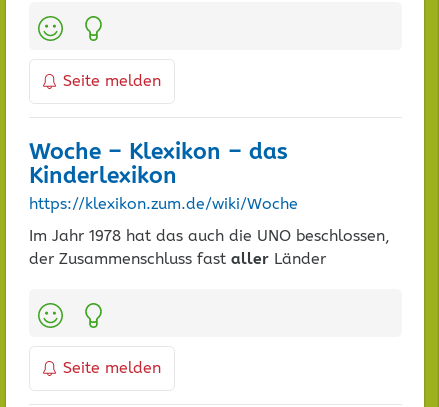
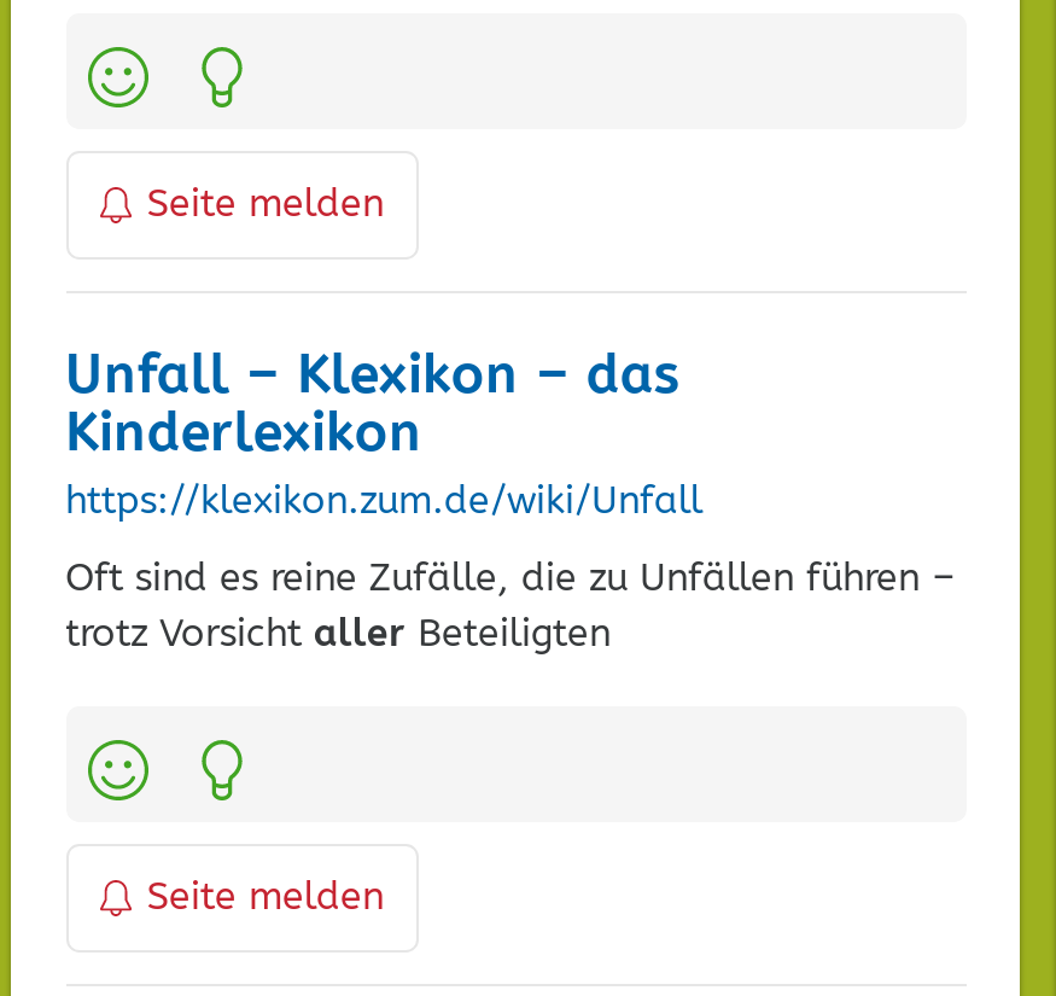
[28,134,286,169] Woche – Klexikon – das -> [65,333,678,418] Unfall – Klexikon – das
[28,192,389,272] https://klexikon.zum.de/wiki/Woche | Im Jahr 1978 hat das auch die UNO beschlossen, | der Zusammenschluss fast aller Länder -> [65,472,956,665] https://klexikon.zum.de/wiki/Unfall | Oft sind es reine Zufälle, die zu Unfällen führen – | trotz Vorsicht aller Beteiligten

